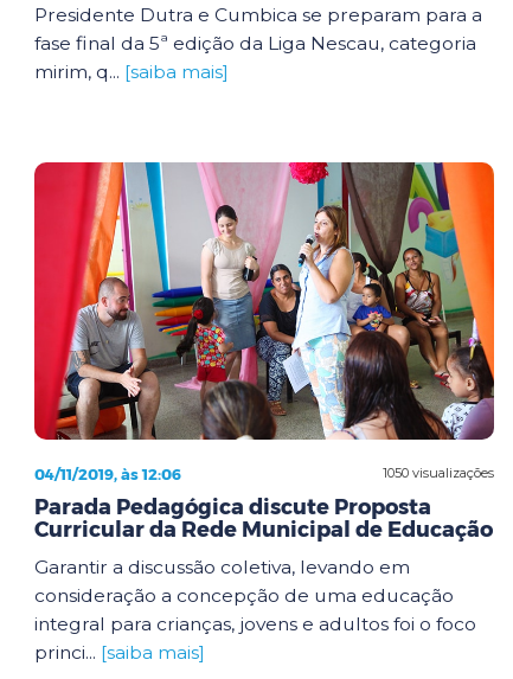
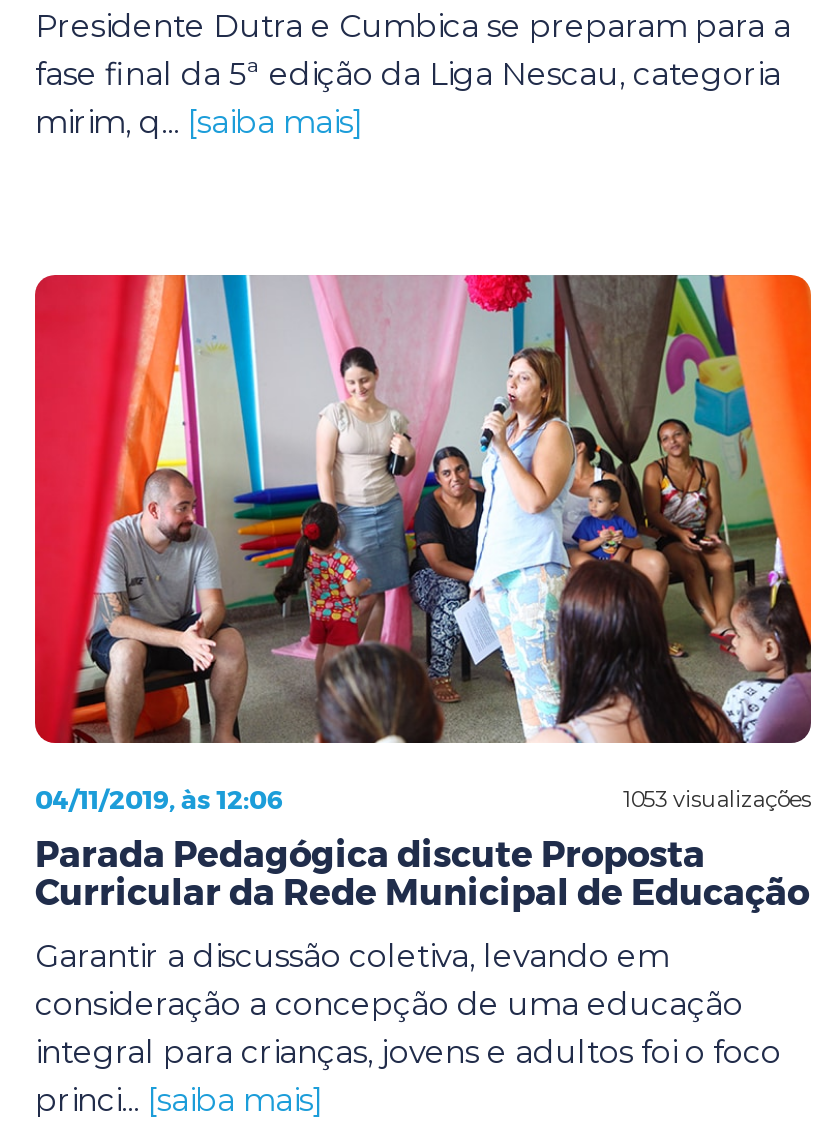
[383,465,494,481] 1050 visualizações -> [623,784,811,812] 1053 visualizações

